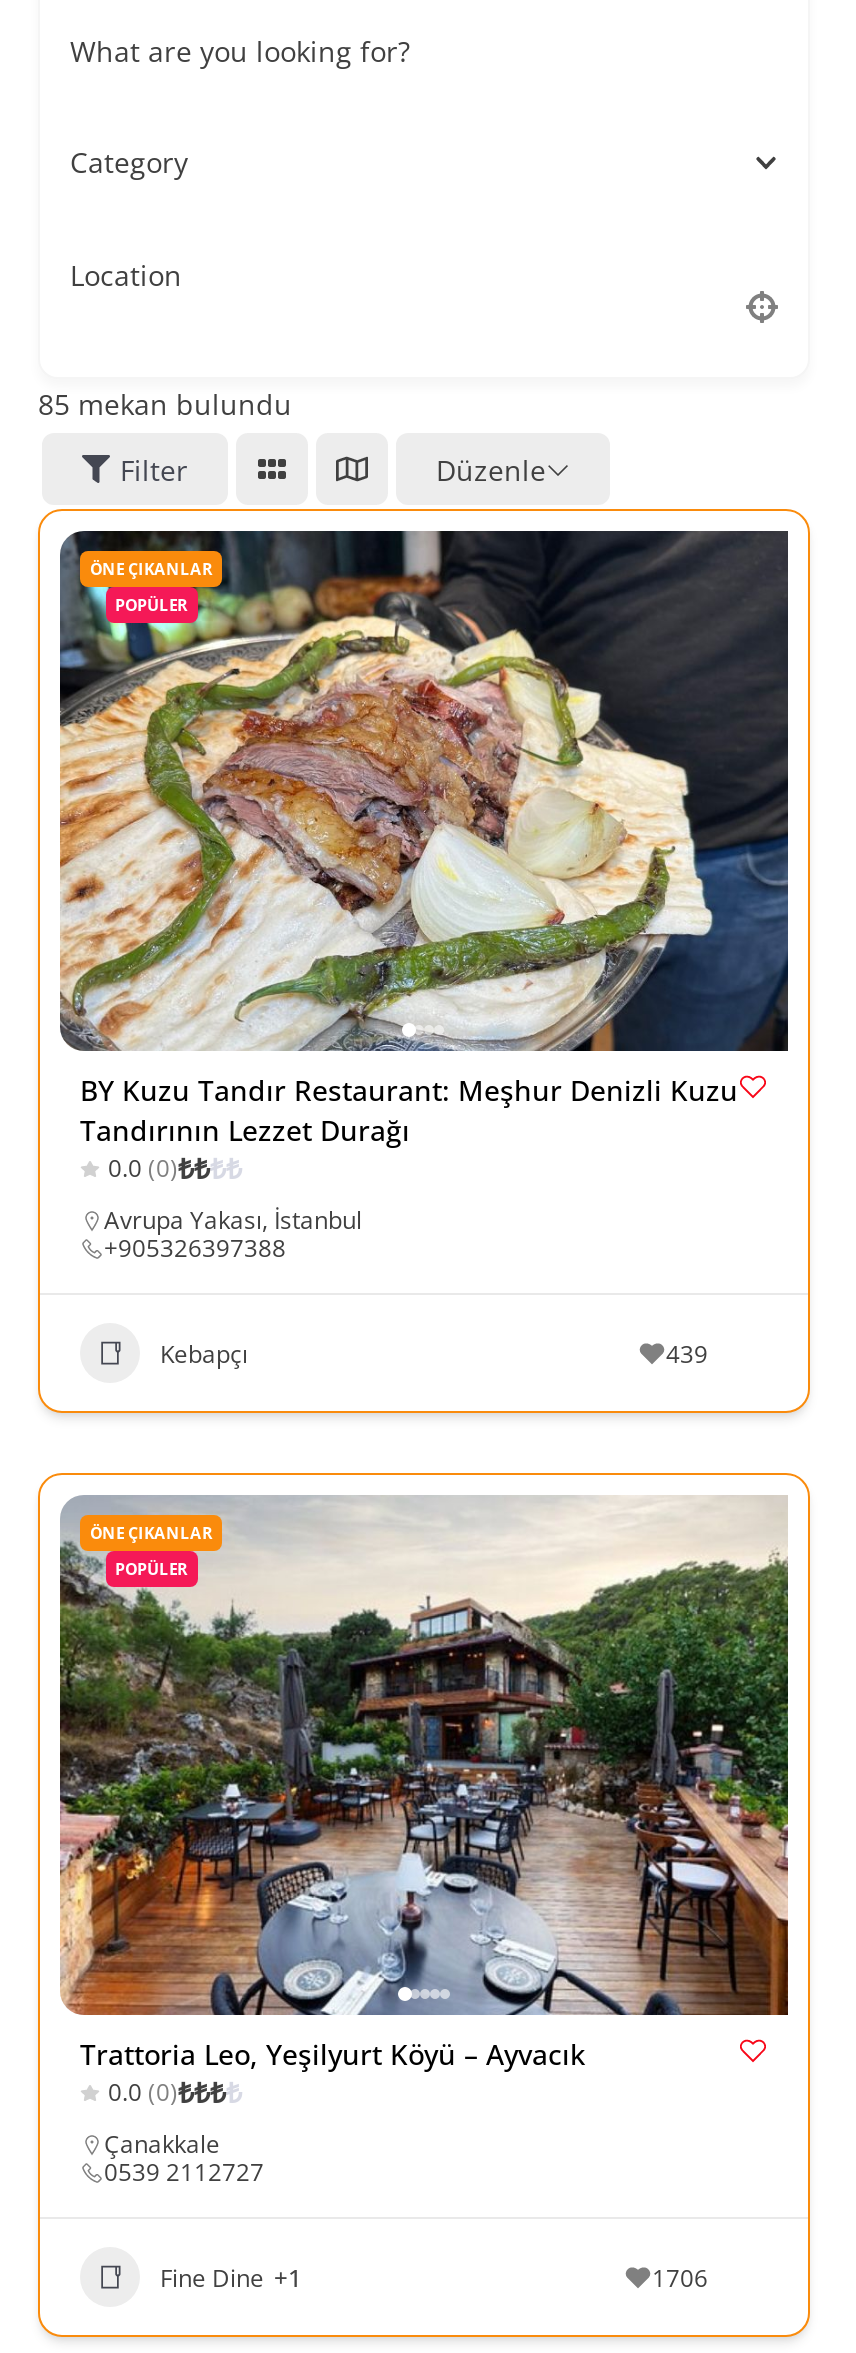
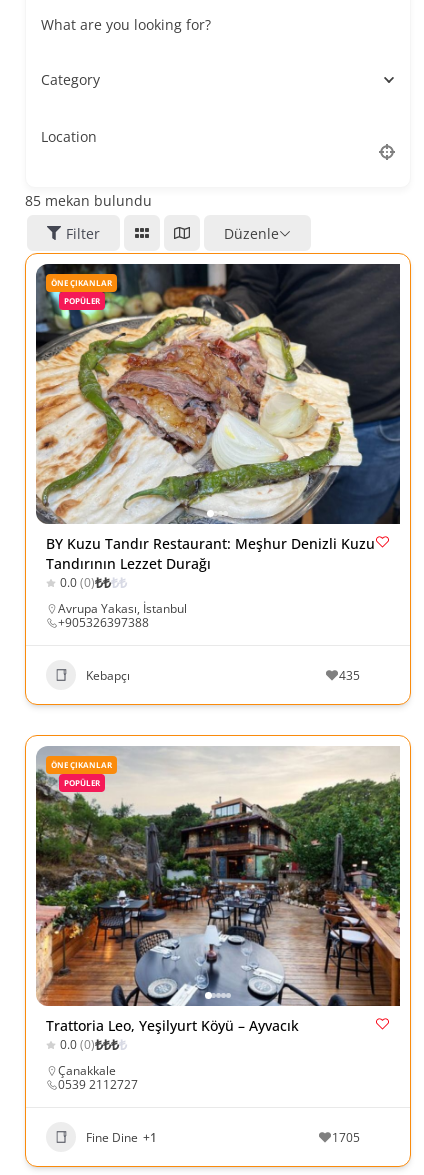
[666,1336,708,1370] 439 -> [339,667,360,684] 435
[652,2260,708,2294] 1706 -> [332,1129,360,1146] 1705

